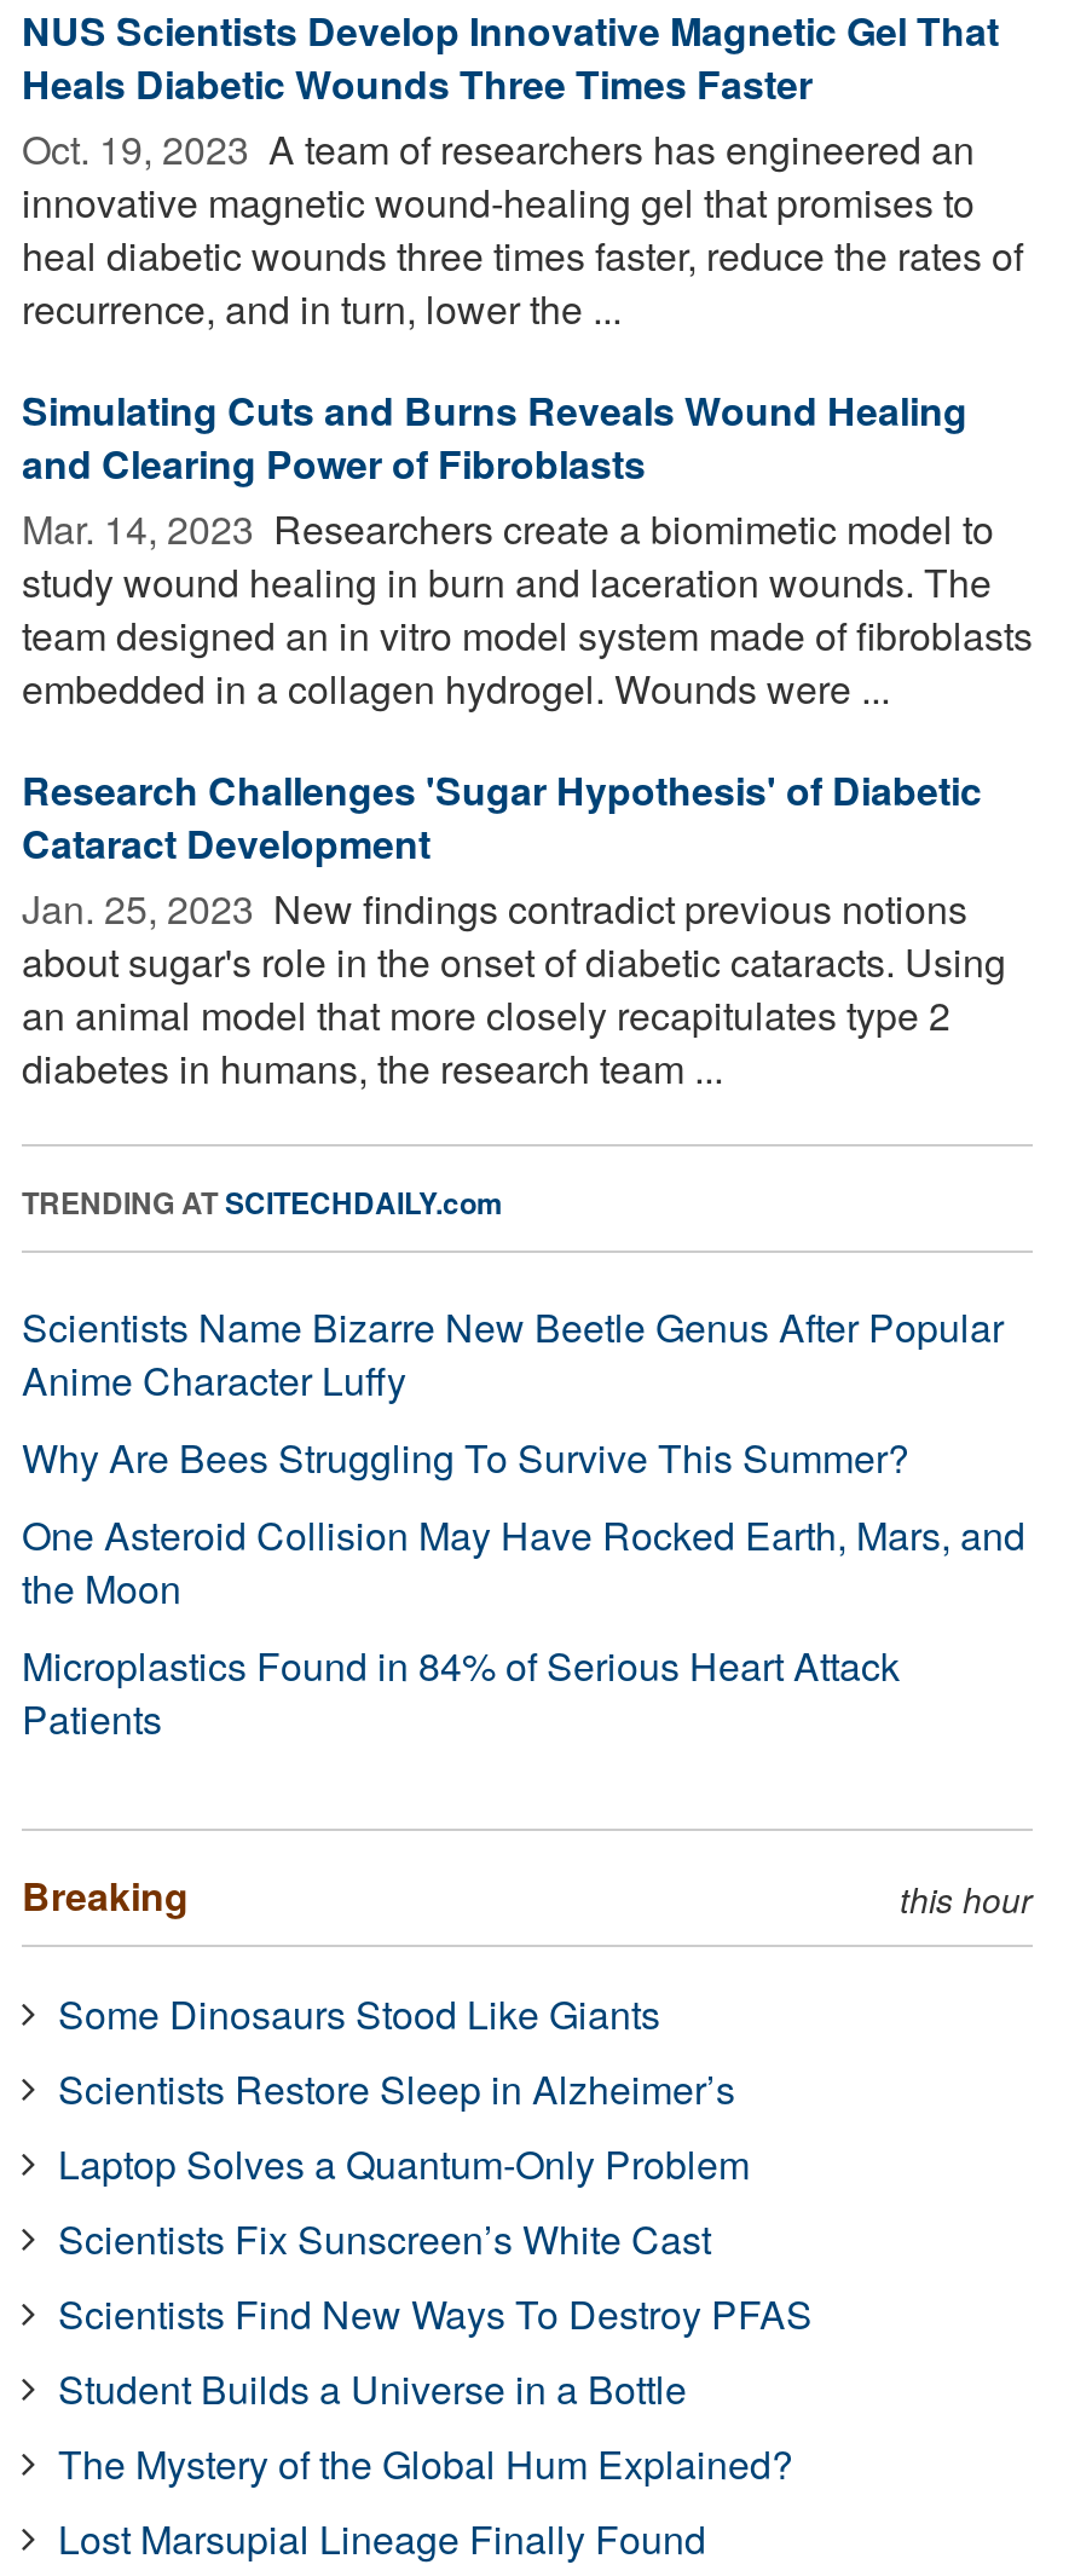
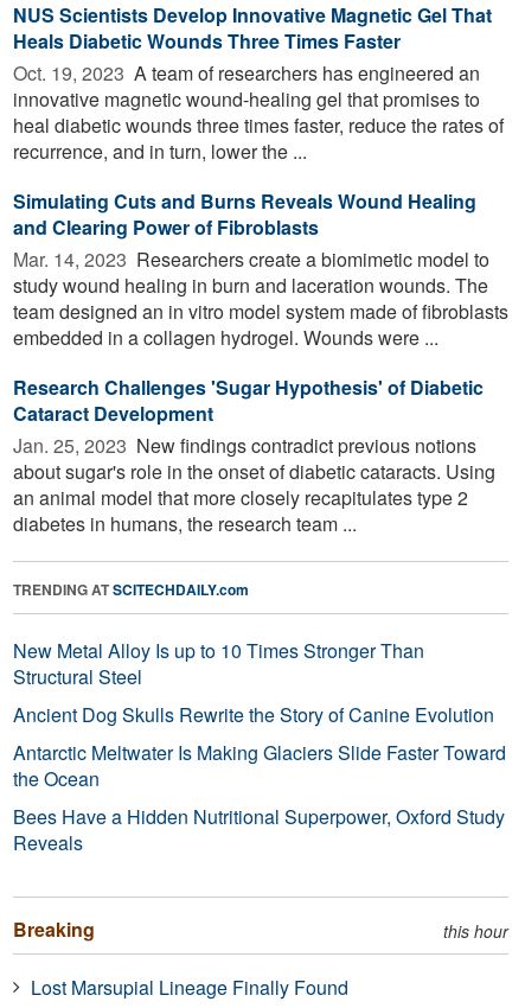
[22,1298,1025,1746] Scientists Name Bizarre New Beetle Genus After Popular | Anime Character Luffy | Why Are Bees Struggling To Survive This Summer? | One Asteroid Collision May Have Rocked Earth, Mars, and | the Moon | Microplastics Found in 84% of Serious Heart Attack | Patients -> [13,637,506,856] New Metal Alloy Is up to 10 Times Stronger Than | Structural Steel | Ancient Dog Skulls Rewrite the Story of Canine Evolution | Antarctic Meltwater Is Making Glaciers Slide Faster Toward | the Ocean | Bees Have a Hidden Nutritional Superpower, Oxford Study | Reveals
[58,1985,813,2491] Some Dinosaurs Stood Like Giants | Scientists Restore Sleep in Alzheimer’s | Laptop Solves a Quantum-Only Problem | Scientists Fix Sunscreen’s White Cast | Scientists Find New Ways To Destroy PFAS | Student Builds a Universe in a Bottle | The Mystery of the Global Hum Explained? -> none

